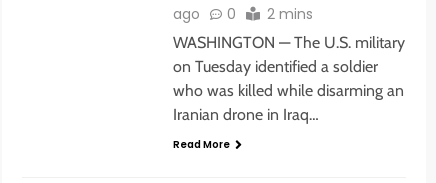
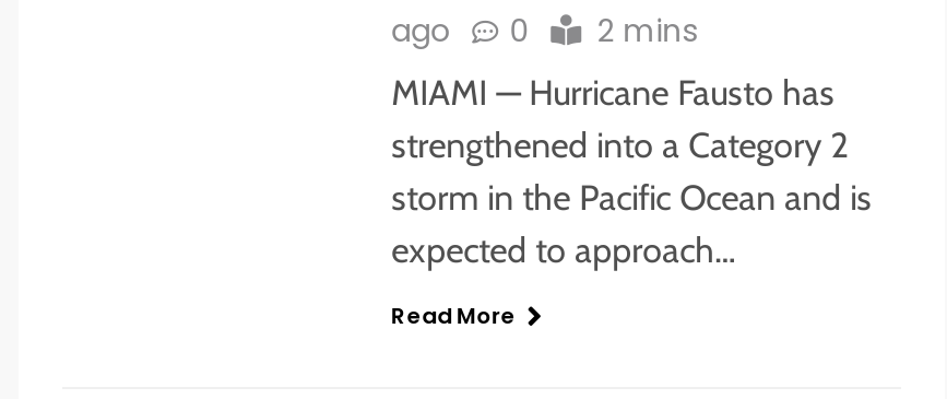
[173,33,405,124] WASHINGTON — The U.S. military | on Tuesday identified a soldier | who was killed while disarming an | Iranian drone in Iraq… -> [391,71,872,270] MIAMI — Hurricane Fausto has | strengthened into a Category 2 | storm in the Pacific Ocean and is | expected to approach…

